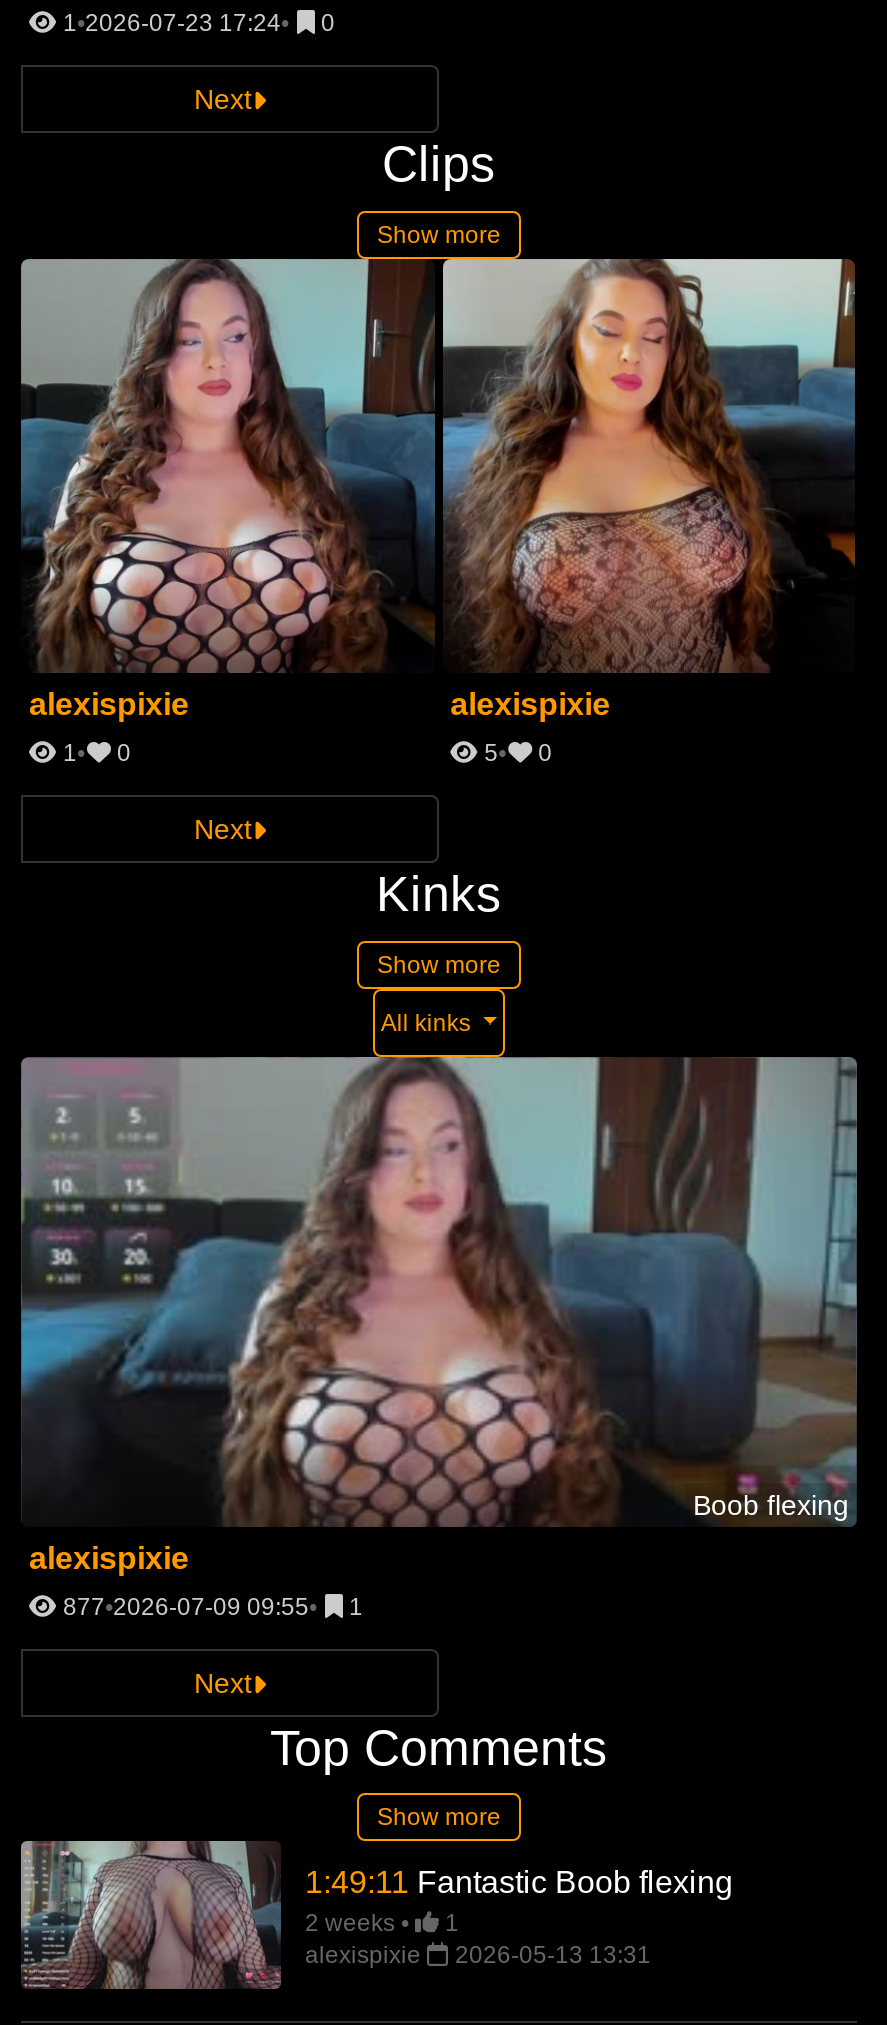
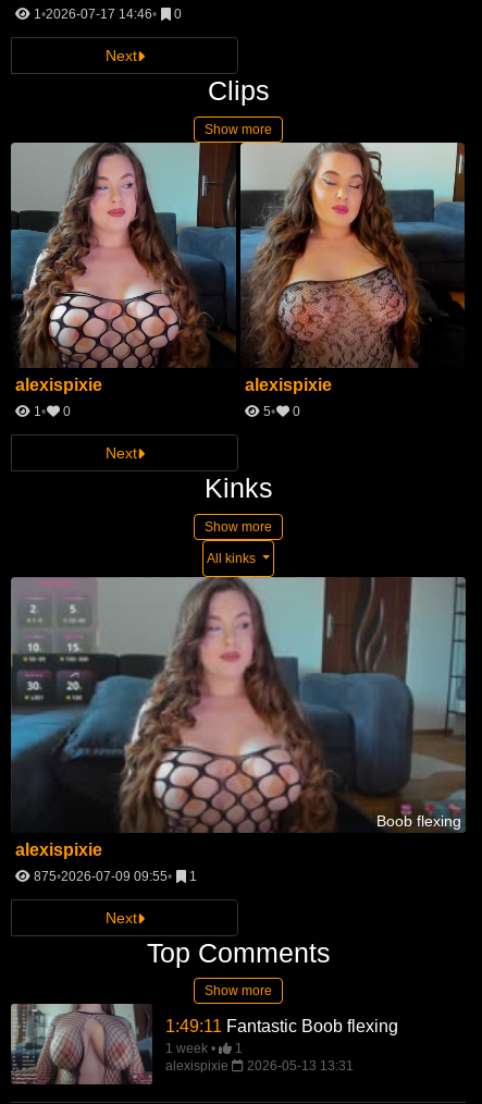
[57,10,335,38] 1 2026-07-23 17:24 0 -> [30,7,182,22] 1 2026-07-17 14:46 0
[57,1592,363,1620] 877 2026-07-09 09:55 1 -> [30,869,197,884] 875 2026-07-09 09:55 1
[305,1910,459,1938] 2 weeks 1 -> [165,1041,243,1057] 1 week 1

